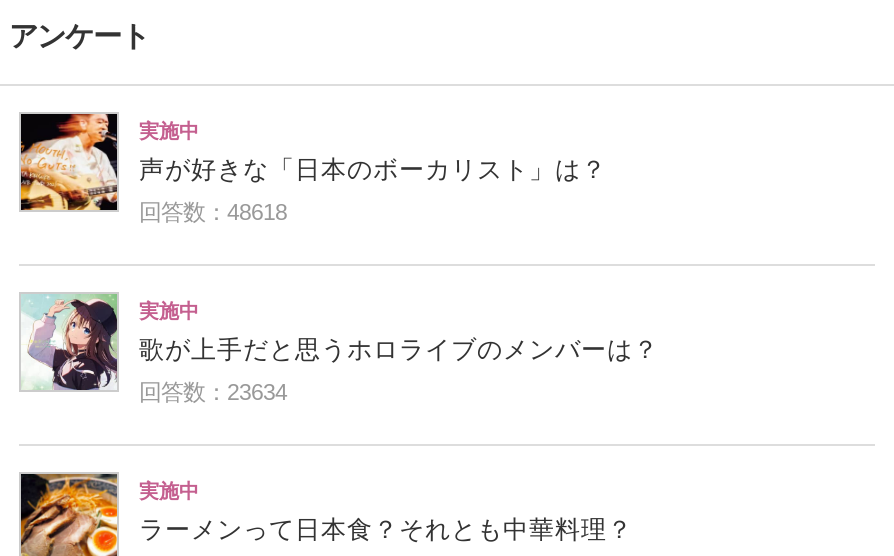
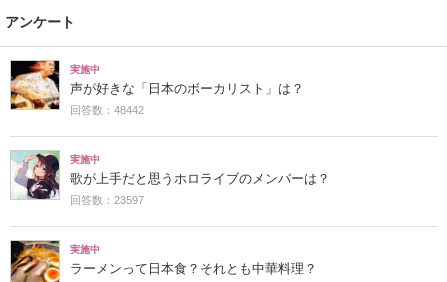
[139,201,287,225] 回答数：48618 -> [70,104,144,116] 回答数：48442
[139,381,287,405] 回答数：23634 -> [70,194,144,206] 回答数：23597

